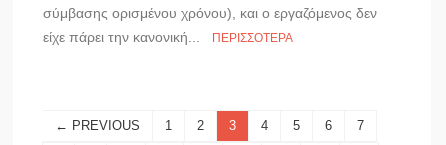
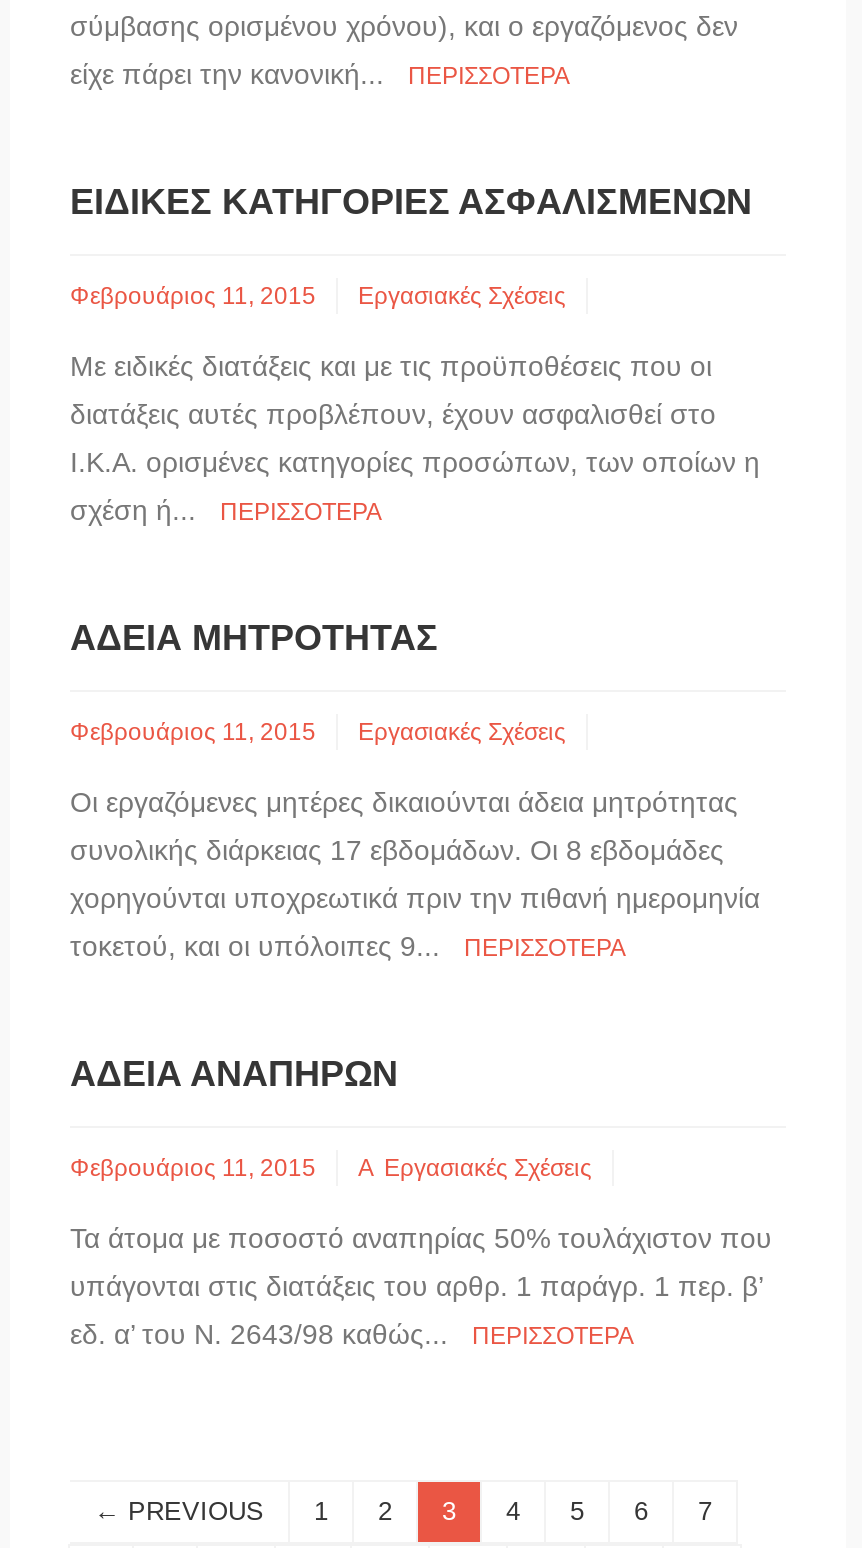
none -> [70,182,772,1350] ΕΙΔΙΚΈΣ ΚΑΤΗΓΟΡΊΕΣ ΑΣΦΑΛΙΣΜΈΝΩΝ | Φεβρουάριος 11, 2015 | Εργασιακές Σχέσεις | Με ειδικές διατάξεις και με τις προϋποθέσεις που οι | διατάξεις αυτές προβλέπουν, έχουν ασφαλισθεί στο | Ι.Κ.Α. ορισμένες κατηγορίες προσώπων, των οποίων η | σχέση ή... ΠΕΡΙΣΣΌΤΕΡΑ | ΆΔΕΙΑ ΜΗΤΡΌΤΗΤΑΣ | Φεβρουάριος 11, 2015 | Εργασιακές Σχέσεις | Οι εργαζόμενες μητέρες δικαιούνται άδεια μητρότητας | συνολικής διάρκειας 17 εβδομάδων. Οι 8 εβδομάδες | χορηγούνται υποχρεωτικά πριν την πιθανή ημερομηνία | τοκετού, και οι υπόλοιπες 9... ΠΕΡΙΣΣΌΤΕΡΑ | ΆΔΕΙΑ ΑΝΑΠΉΡΩΝ | Φεβρουάριος 11, 2015 | Α Εργασιακές Σχέσεις | Τα άτομα με ποσοστό αναπηρίας 50% τουλάχιστον που | υπάγονται στις διατάξεις του αρθρ. 1 παράγρ. 1 περ. β’ | εδ. α’ του Ν. 2643/98 καθώς... ΠΕΡΙΣΣΌΤΕΡΑ

